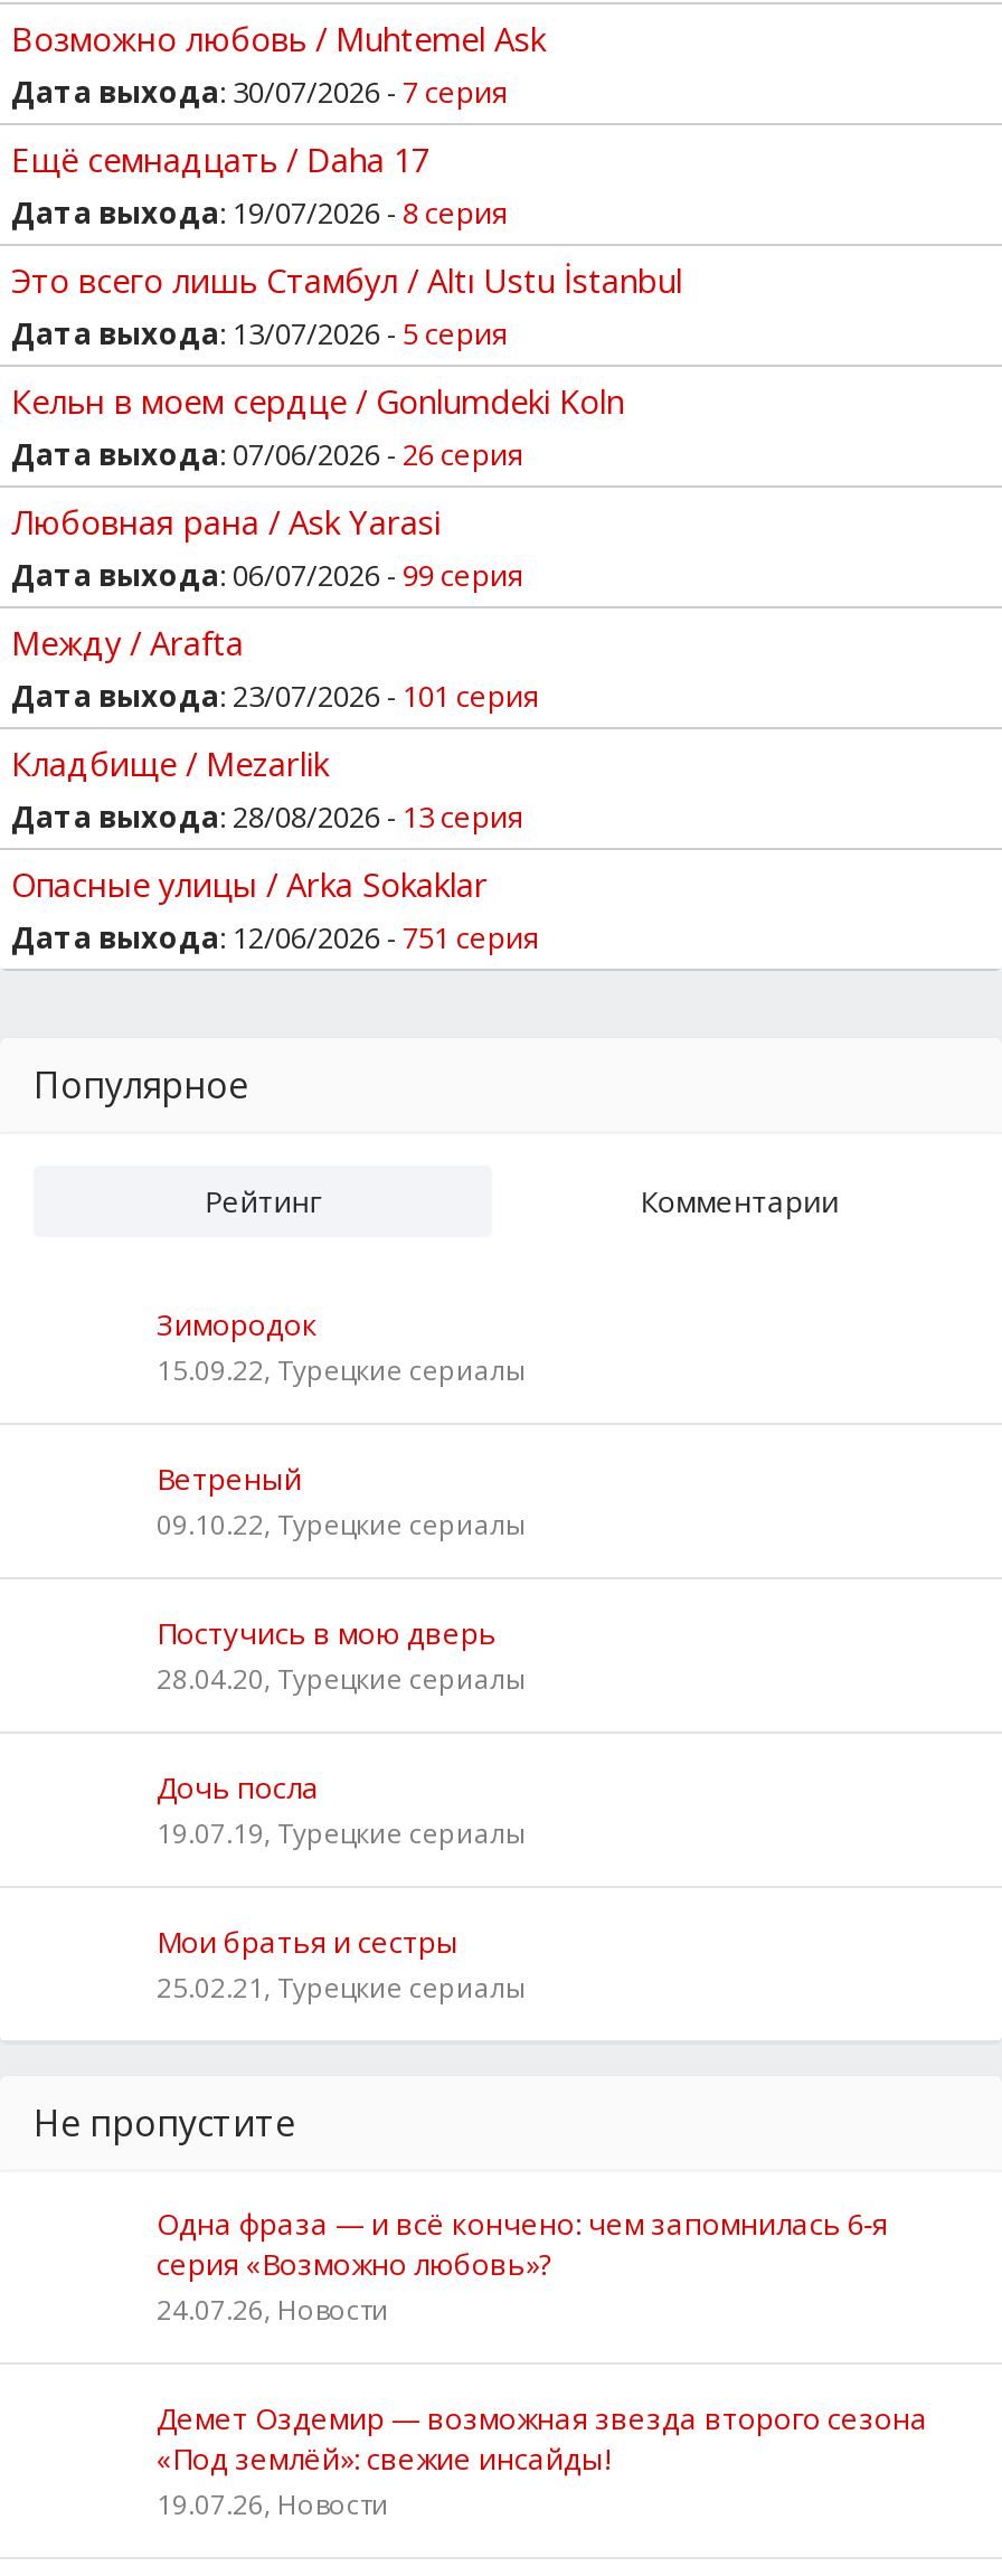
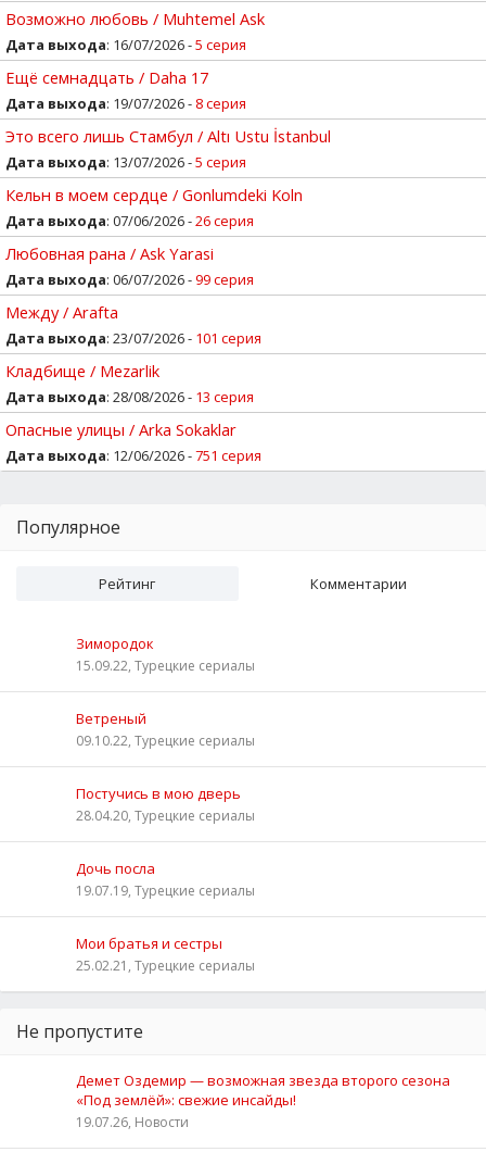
[11,72,508,112] Дата выхода: 30/07/2026 - 7 серия -> [5,35,246,54] Дата выхода: 16/07/2026 - 5 серия
[157,2204,888,2329] Одна фраза — и всё кончено: чем запомнилась 6‑я | серия «Возможно любовь»? | 24.07.26, Новости -> none

